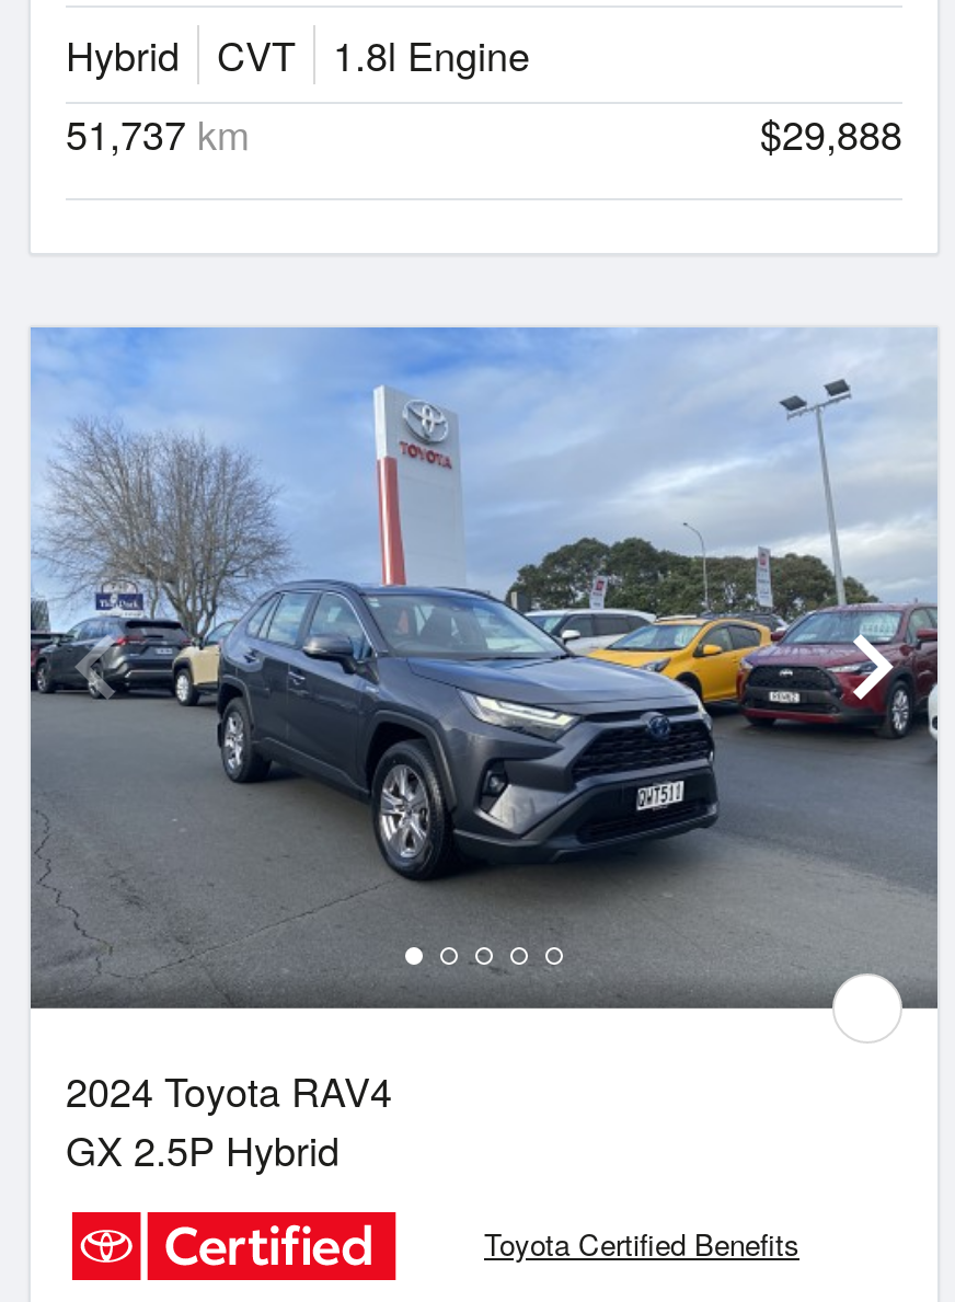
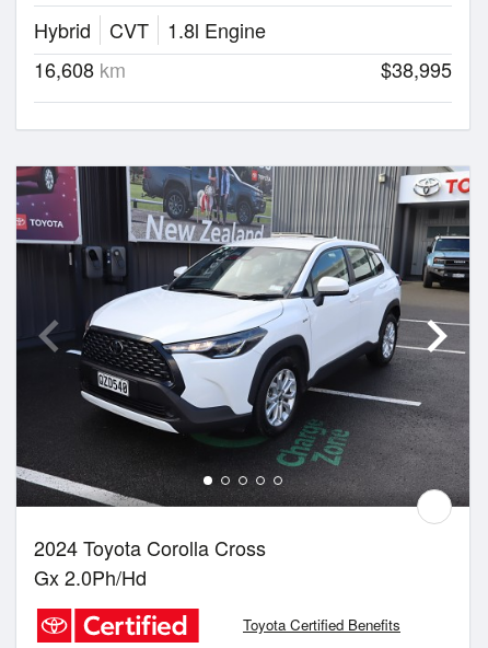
[66,104,902,161] 51,737 km | $29,888 -> [34,55,452,83] 16,608 km | $38,995
[28,325,937,1177] [image] | 2024 Toyota RAV4 | GX 2.5P Hybrid -> [15,165,470,591] [image] | 2024 Toyota Corolla Cross | Gx 2.0Ph/Hd

